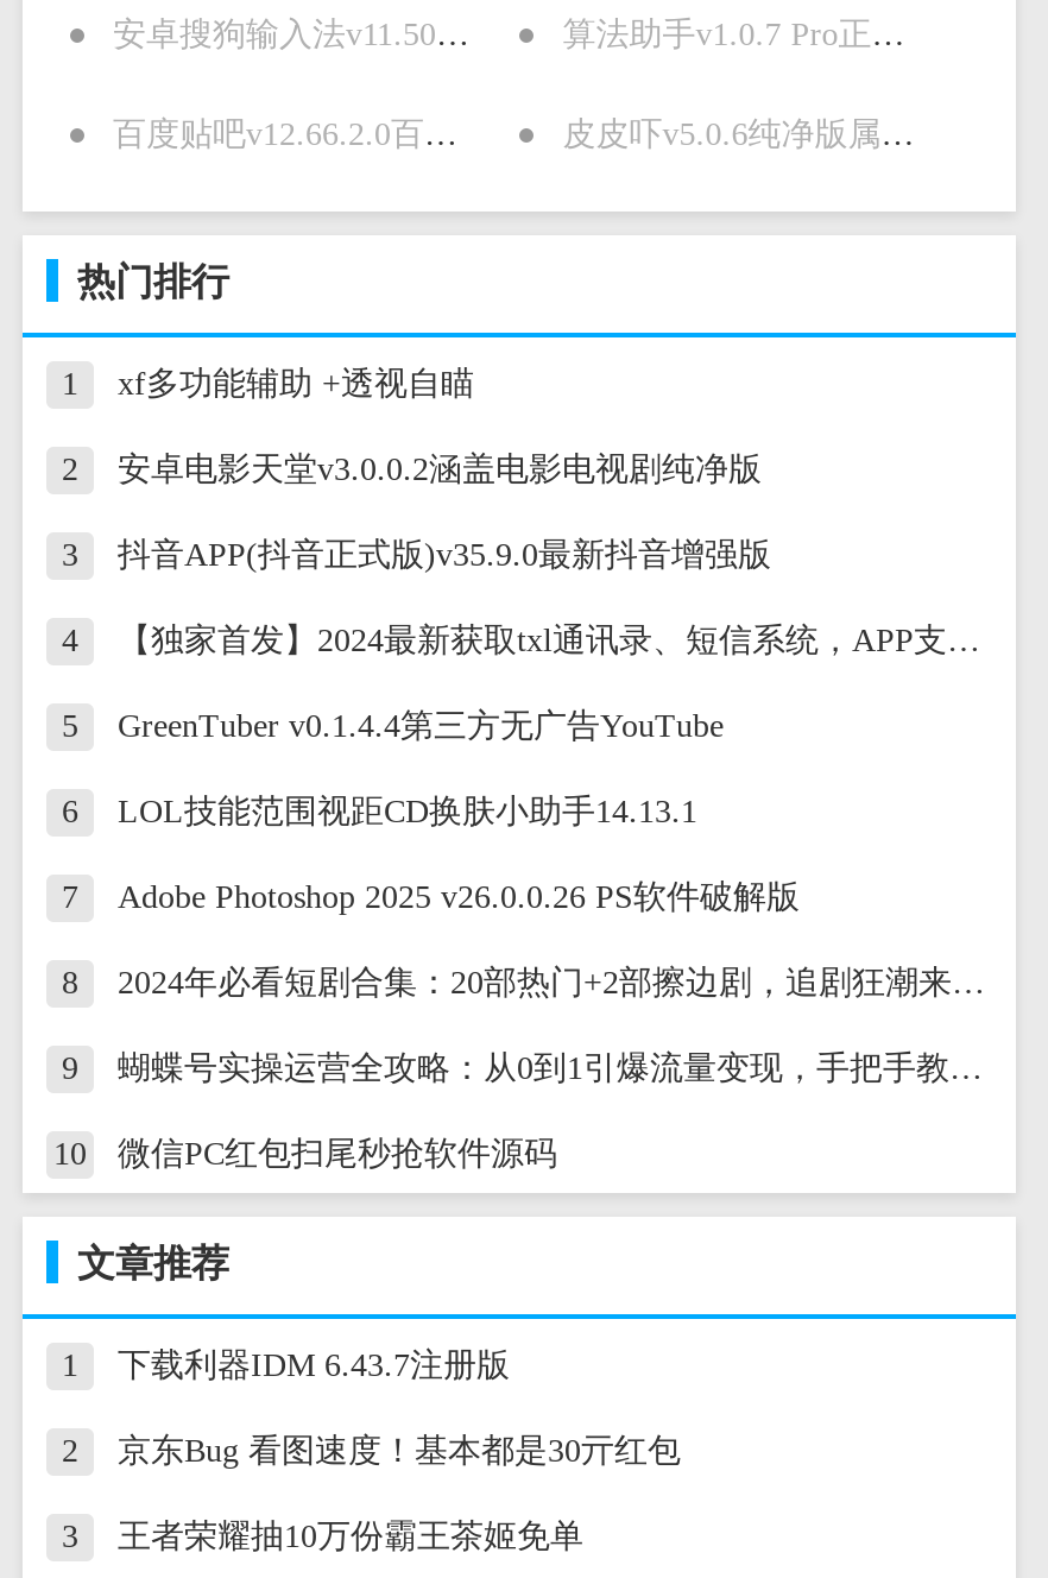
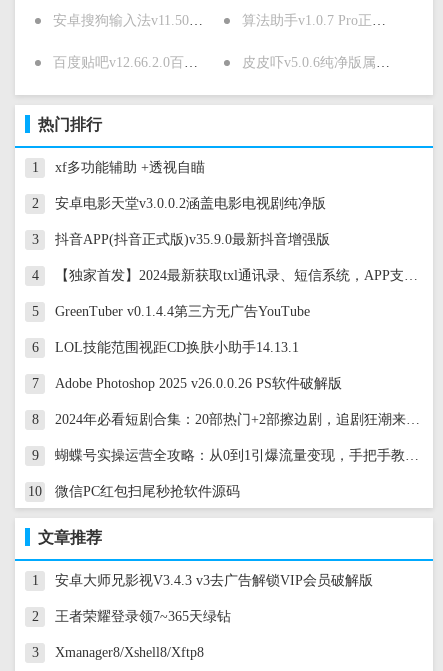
[118,1348,510,1384] 下载利器IDM 6.43.7注册版 -> [55,573,373,588] 安卓大师兄影视V3.4.3 v3去广告解锁VIP会员破解版
[118,1434,681,1469] 京东Bug 看图速度！基本都是30亓红包 -> [55,609,231,624] 王者荣耀登录领7~365天绿钻
[118,1519,583,1555] 王者荣耀抽10万份霸王茶姬免单 -> [55,645,204,660] Xmanager8/Xshell8/Xftp8

